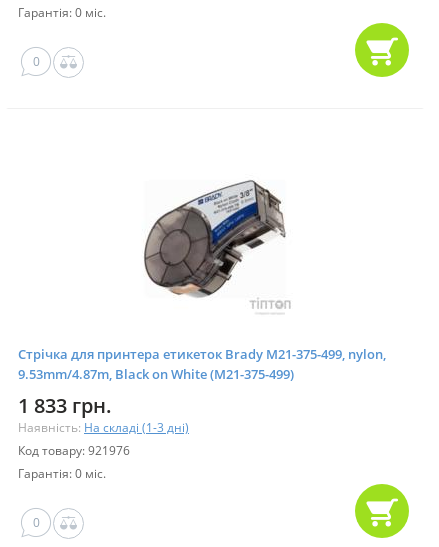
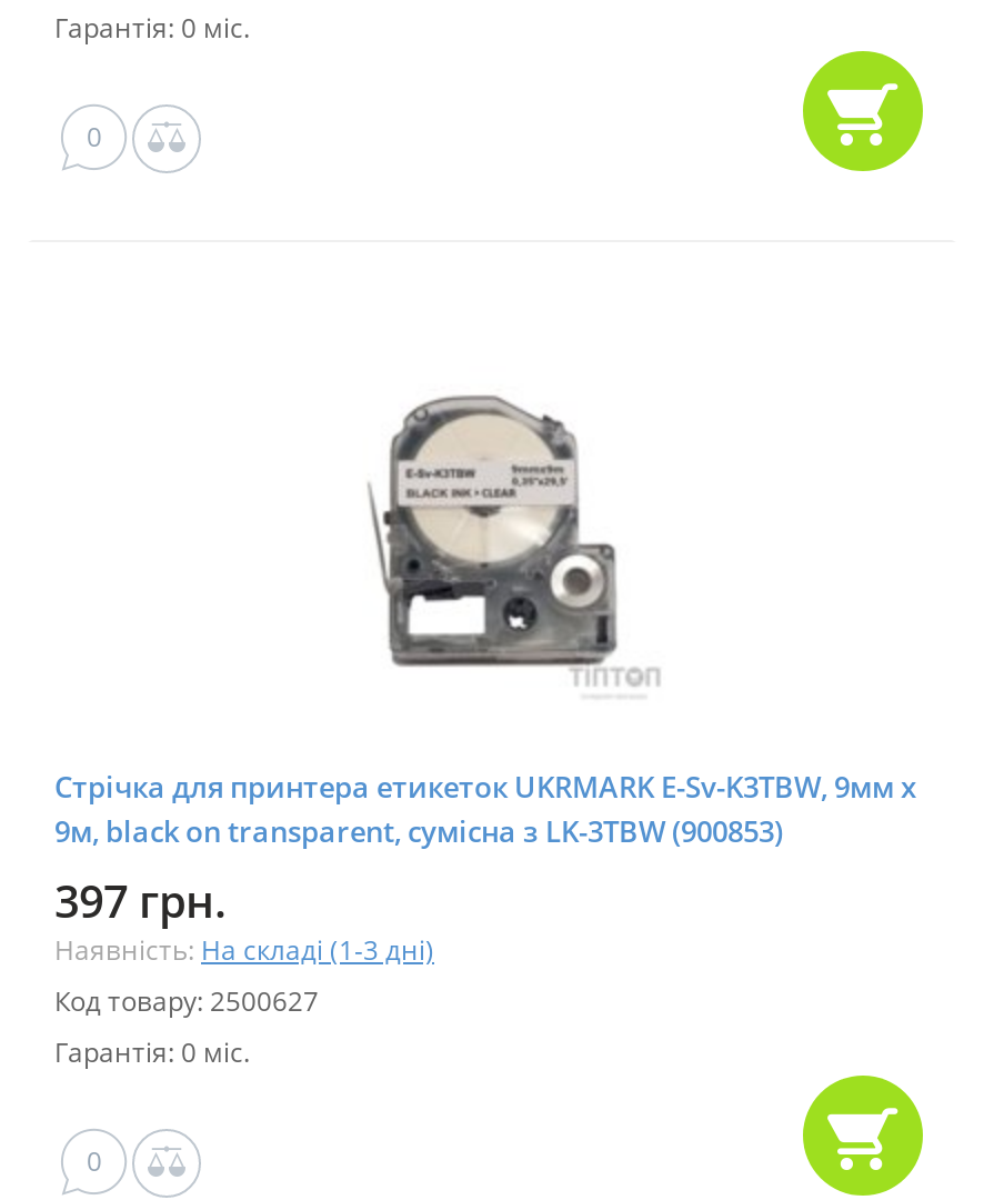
[143,178,286,300] [image] -> [334,393,647,669] [image]
[18,345,386,419] Стрічка для принтера етикеток Brady M21-375-499, nylon, | 9.53mm/4.87m, Black on White (M21-375-499) | 1 833 грн. -> [54,767,916,932] Стрічка для принтера етикеток UKRMARK E-Sv-K3TBW, 9мм х | 9м, black on transparent, сумісна з LK-3TBW (900853) | 397 грн.
[18,442,130,459] Код товару: 921976 -> [54,983,319,1020] Код товару: 2500627

